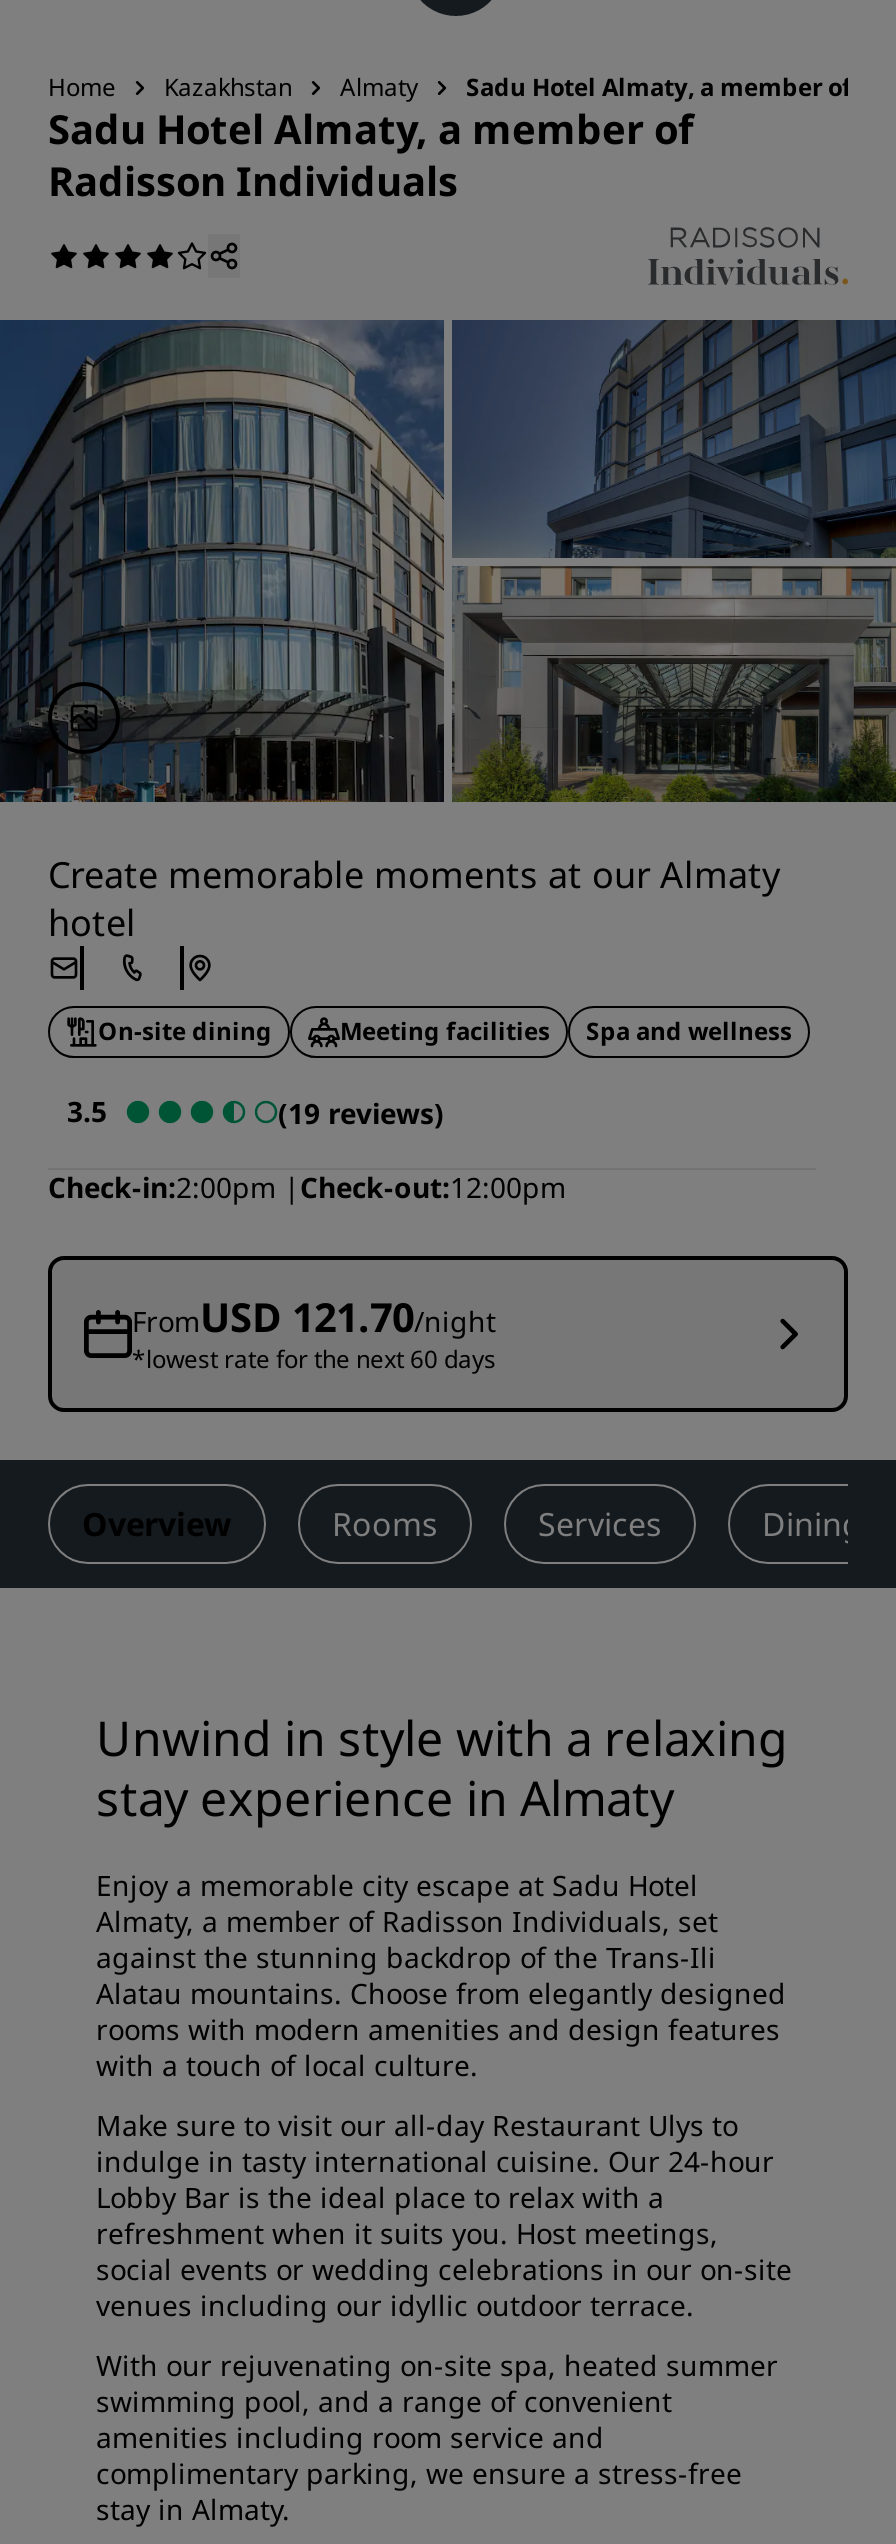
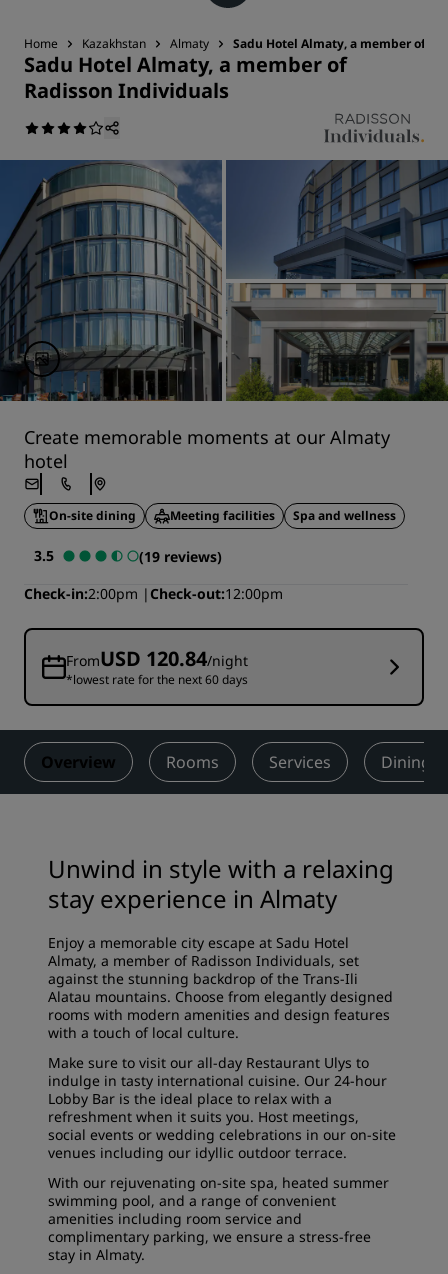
[132,1290,496,1344] FromUSD 121.70/night -> [66,645,248,672] FromUSD 120.84/night

